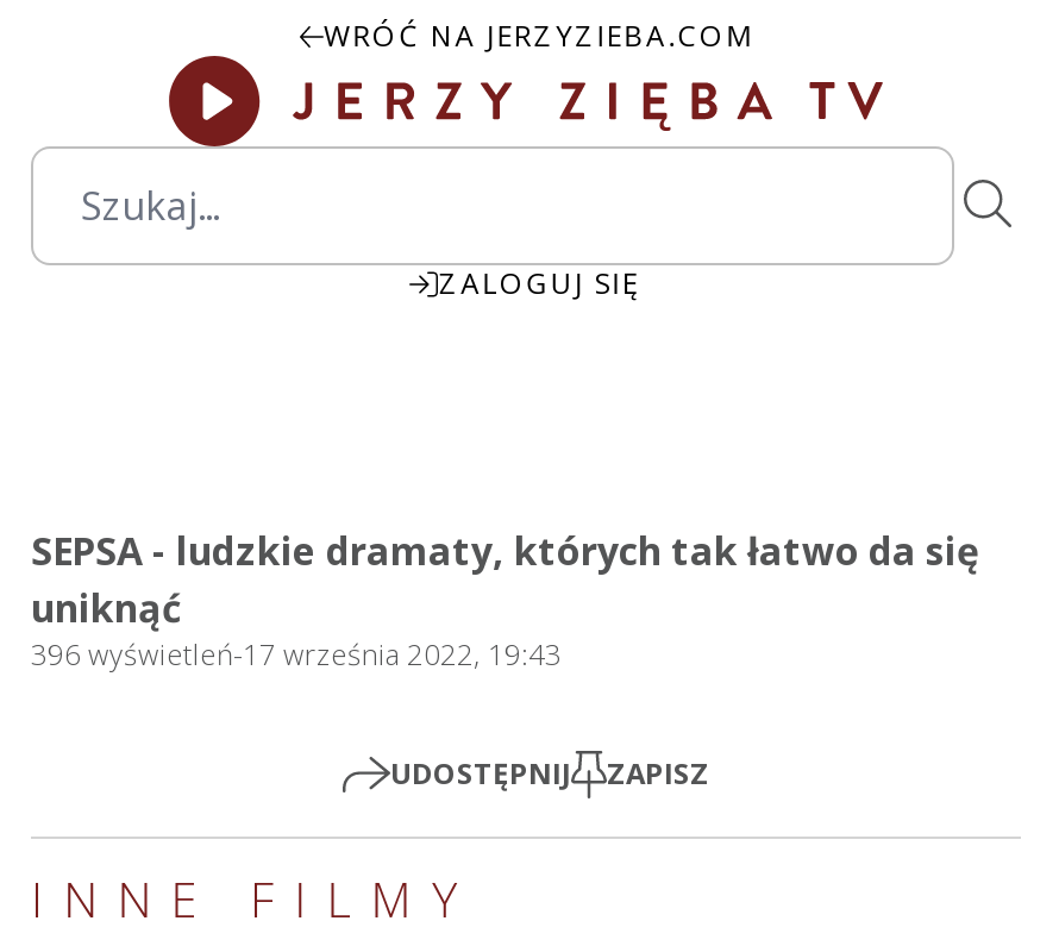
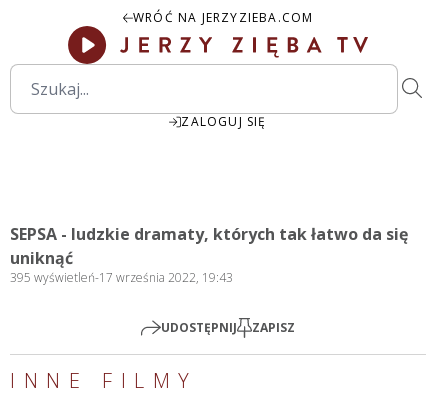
[31,634,562,675] 396 wyświetleń- 17 września 2022, 19:43 -> [10,269,233,286] 395 wyświetleń- 17 września 2022, 19:43

